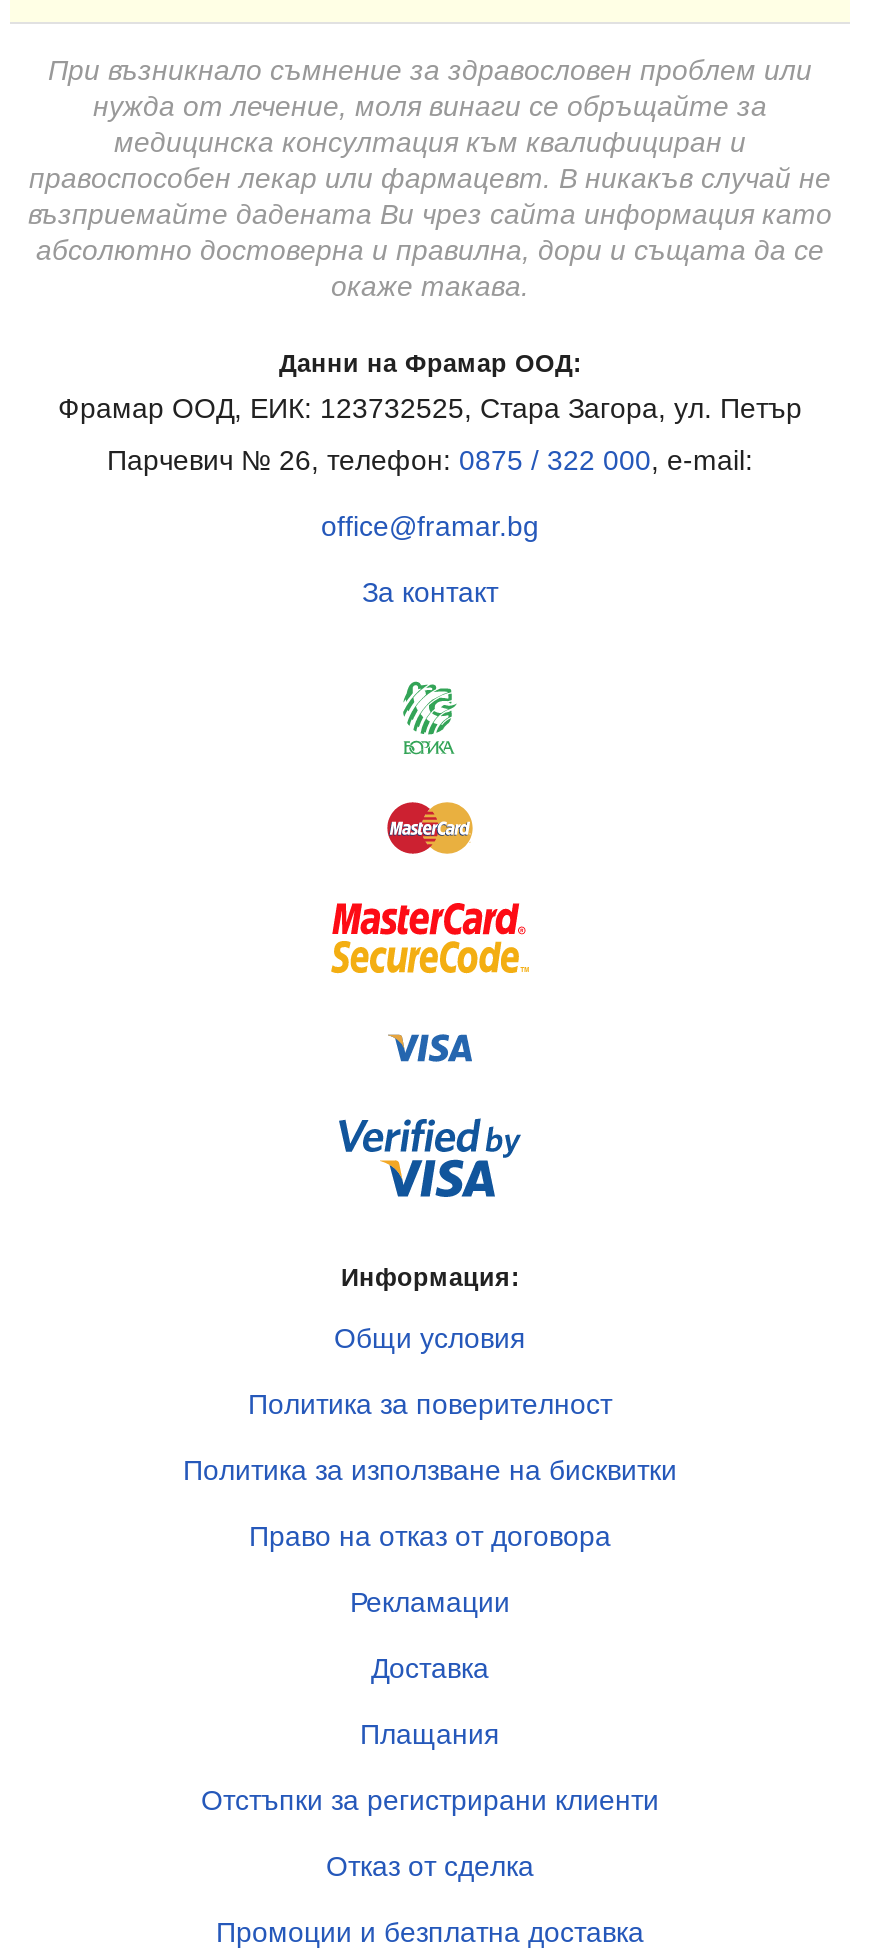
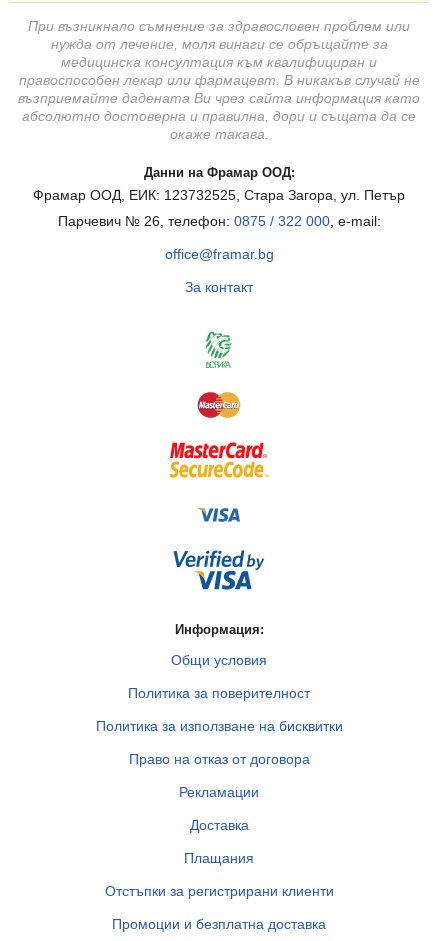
[326,1849,534,1881] Отказ от сделка -> none

